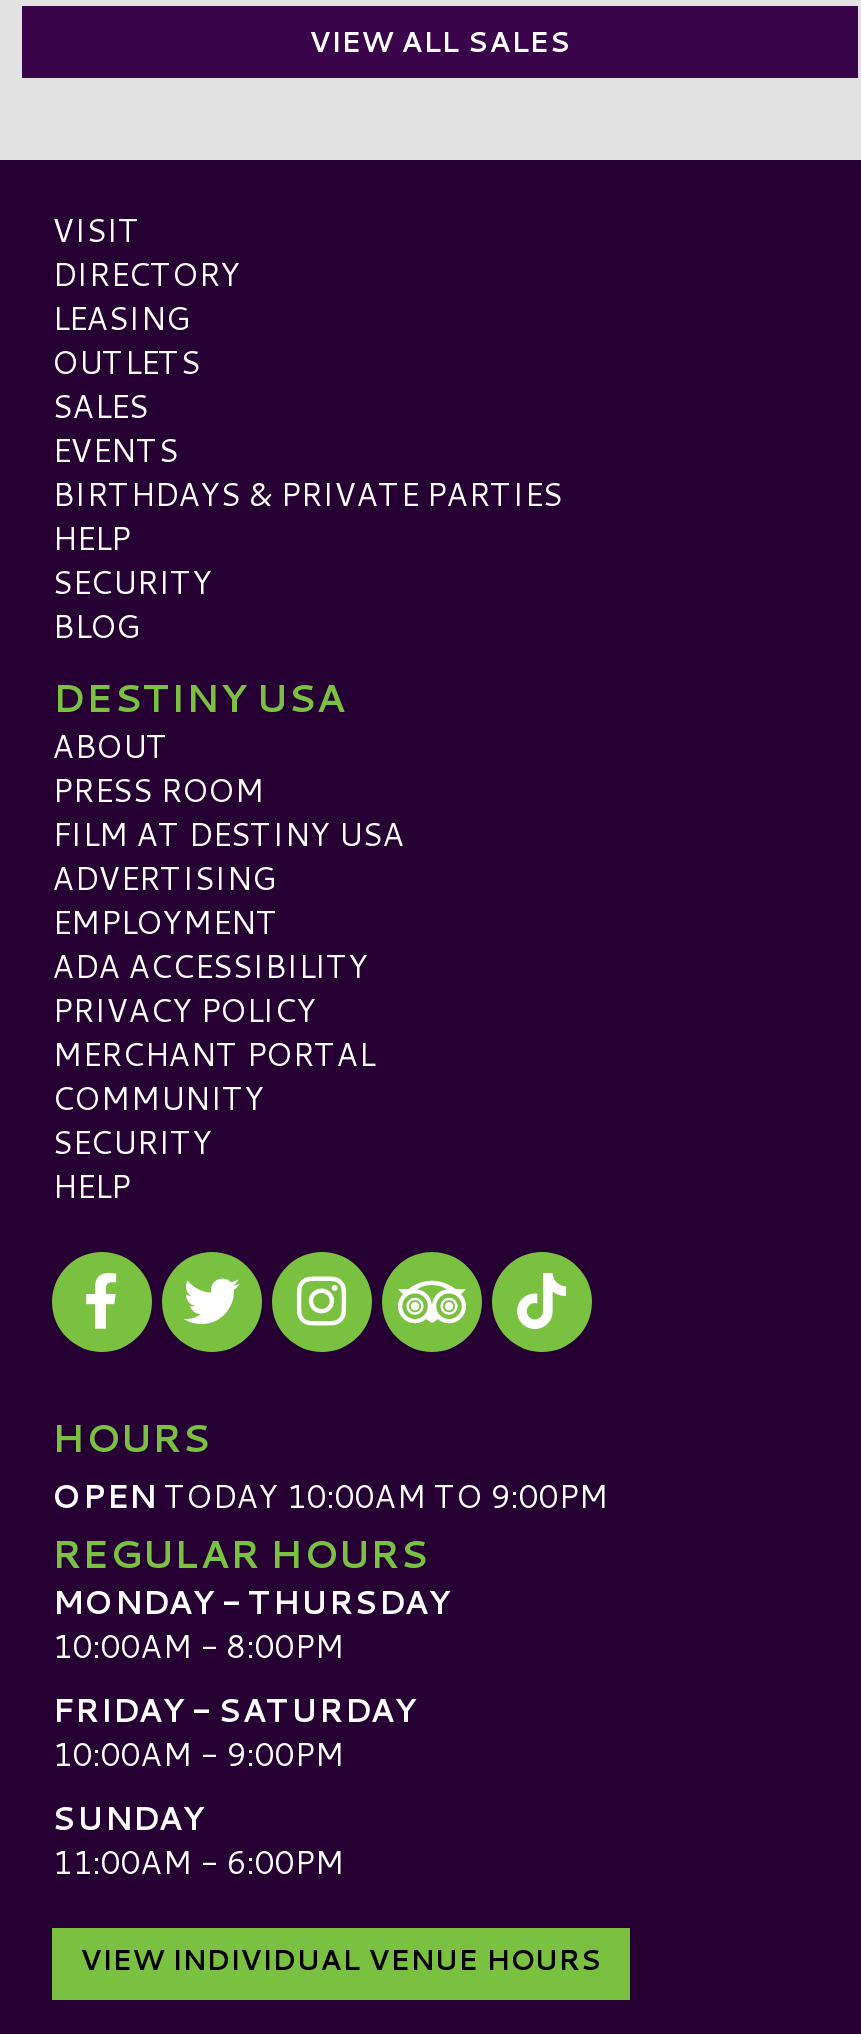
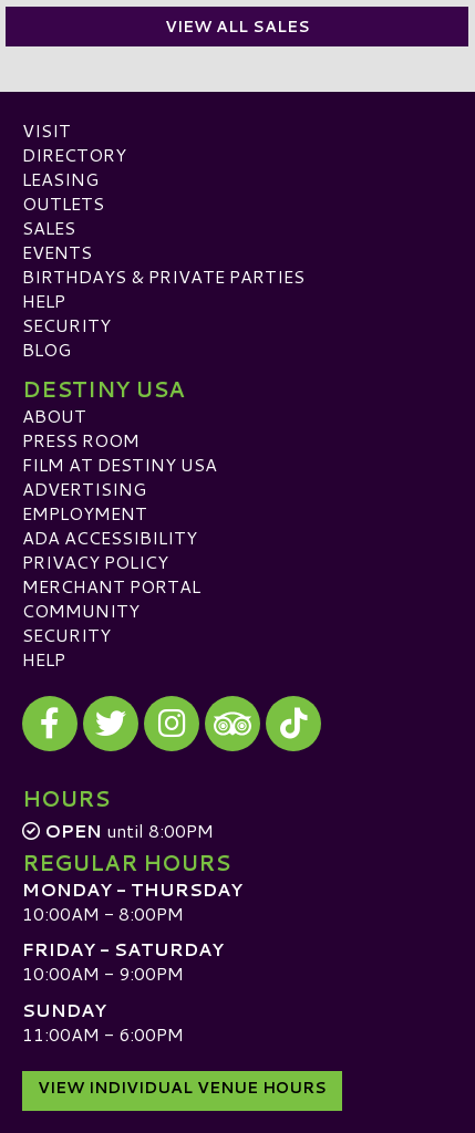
[52,1472,608,1518] OPEN TODAY 10:00AM TO 9:00PM -> [44,818,214,843] OPEN until 8:00PM

